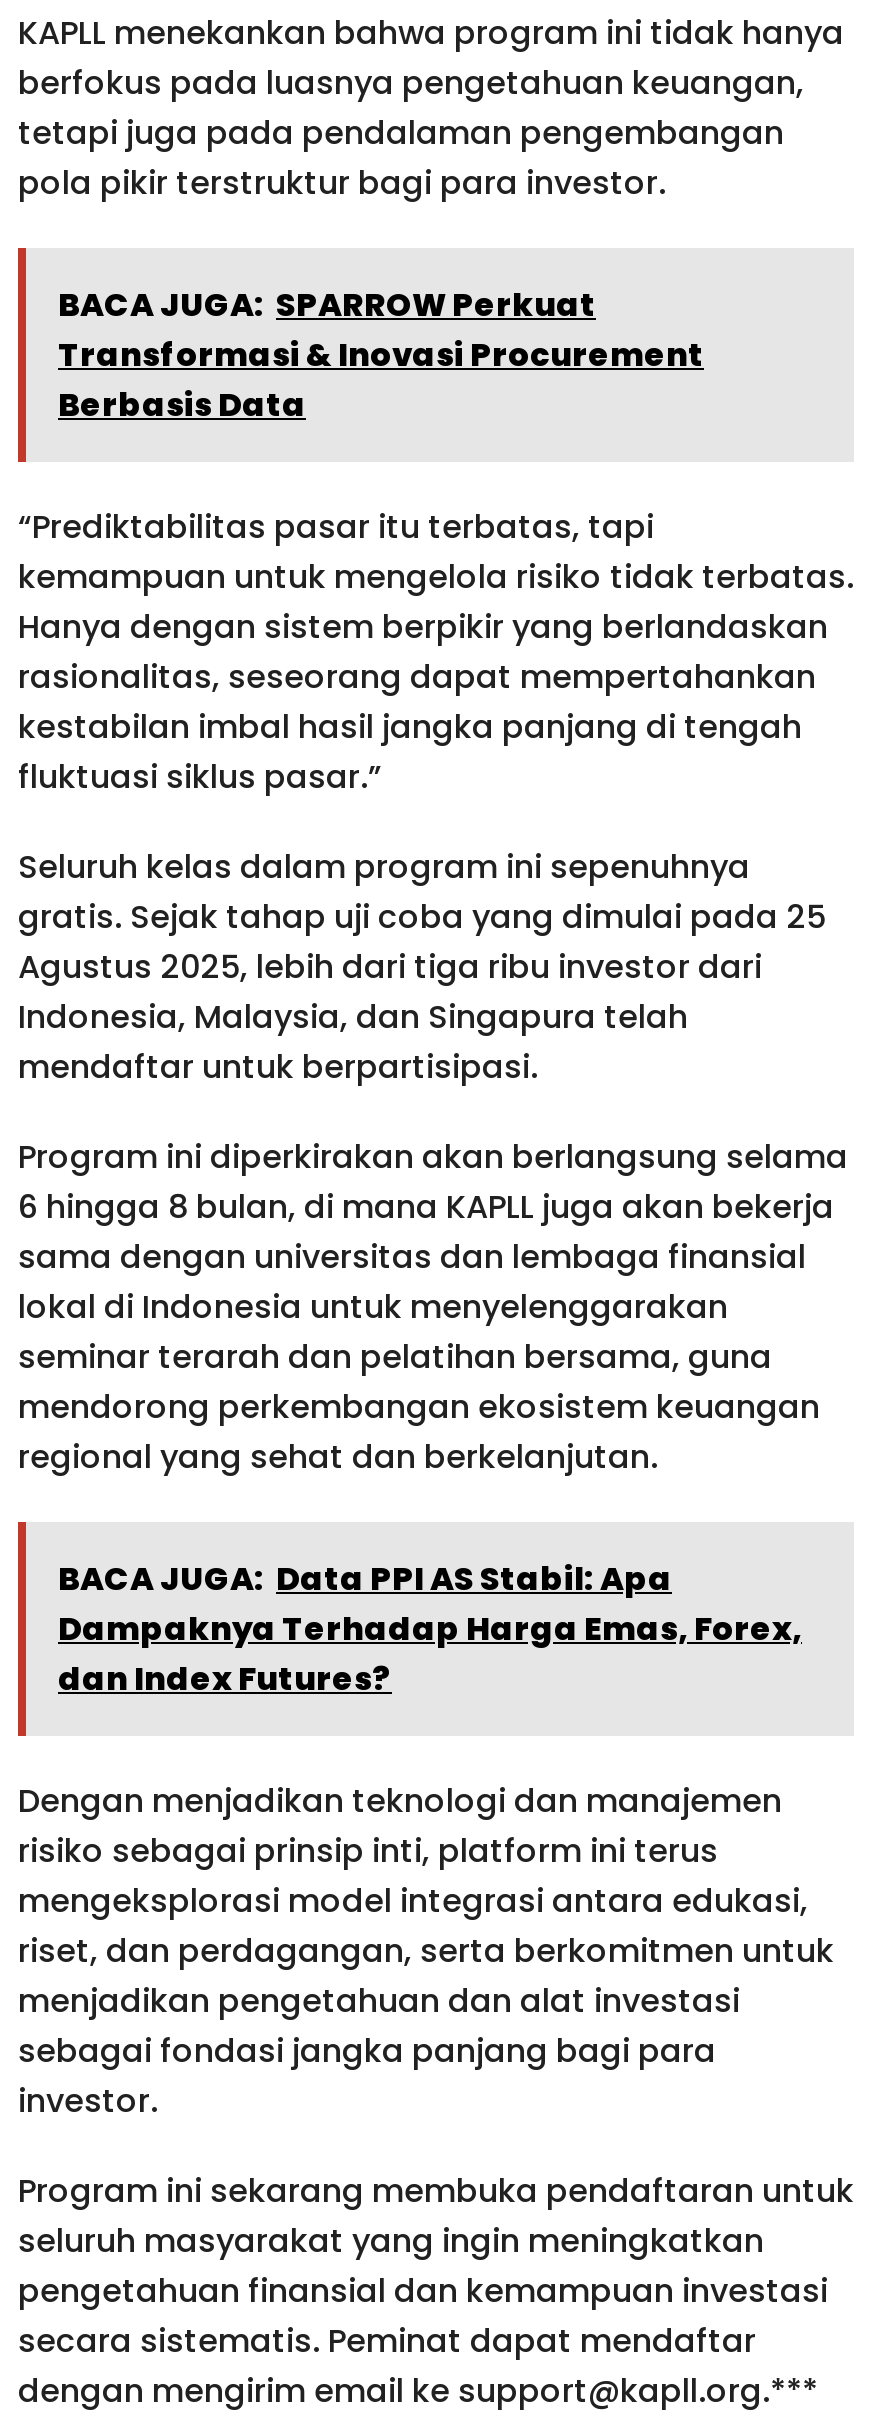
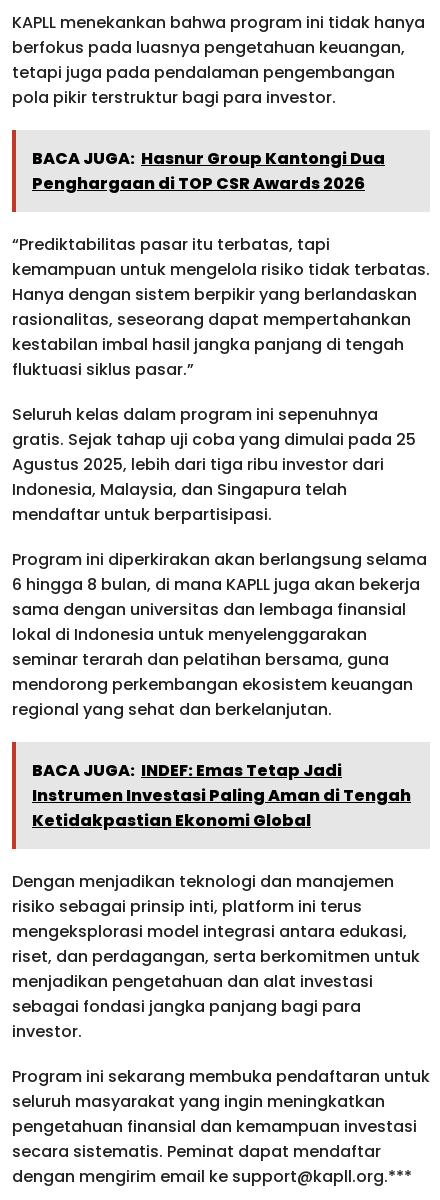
[58,282,704,428] BACA JUGA: SPARROW Perkuat | Transformasi & Inovasi Procurement | Berbasis Data -> [32,147,385,195] BACA JUGA: Hasnur Group Kantongi Dua | Penghargaan di TOP CSR Awards 2026
[58,1556,802,1702] BACA JUGA: Data PPI AS Stabil: Apa | Dampaknya Terhadap Harga Emas, Forex, | dan Index Futures? -> [32,759,411,832] BACA JUGA: INDEF: Emas Tetap Jadi | Instrumen Investasi Paling Aman di Tengah | Ketidakpastian Ekonomi Global

